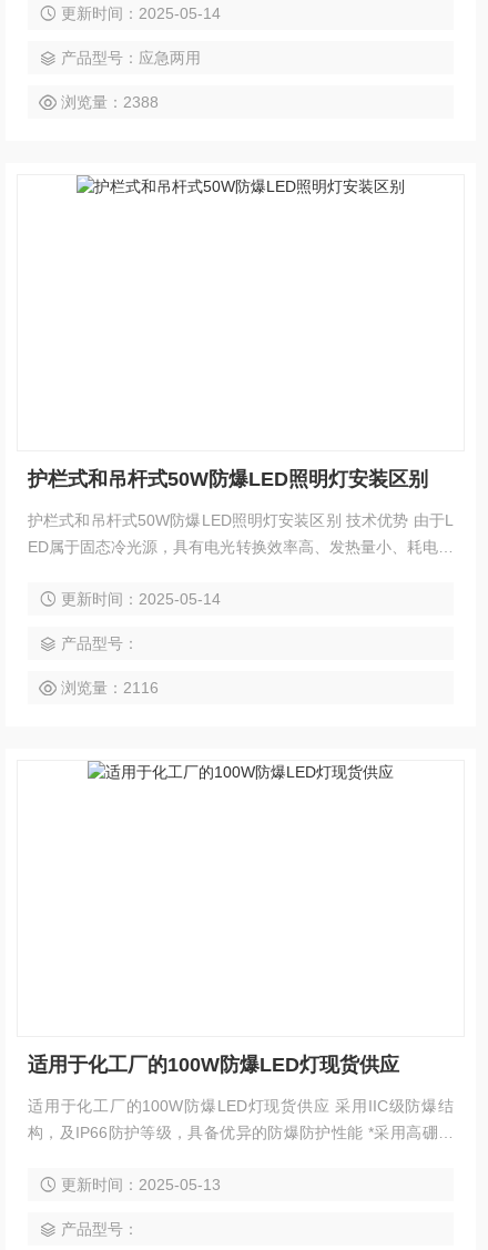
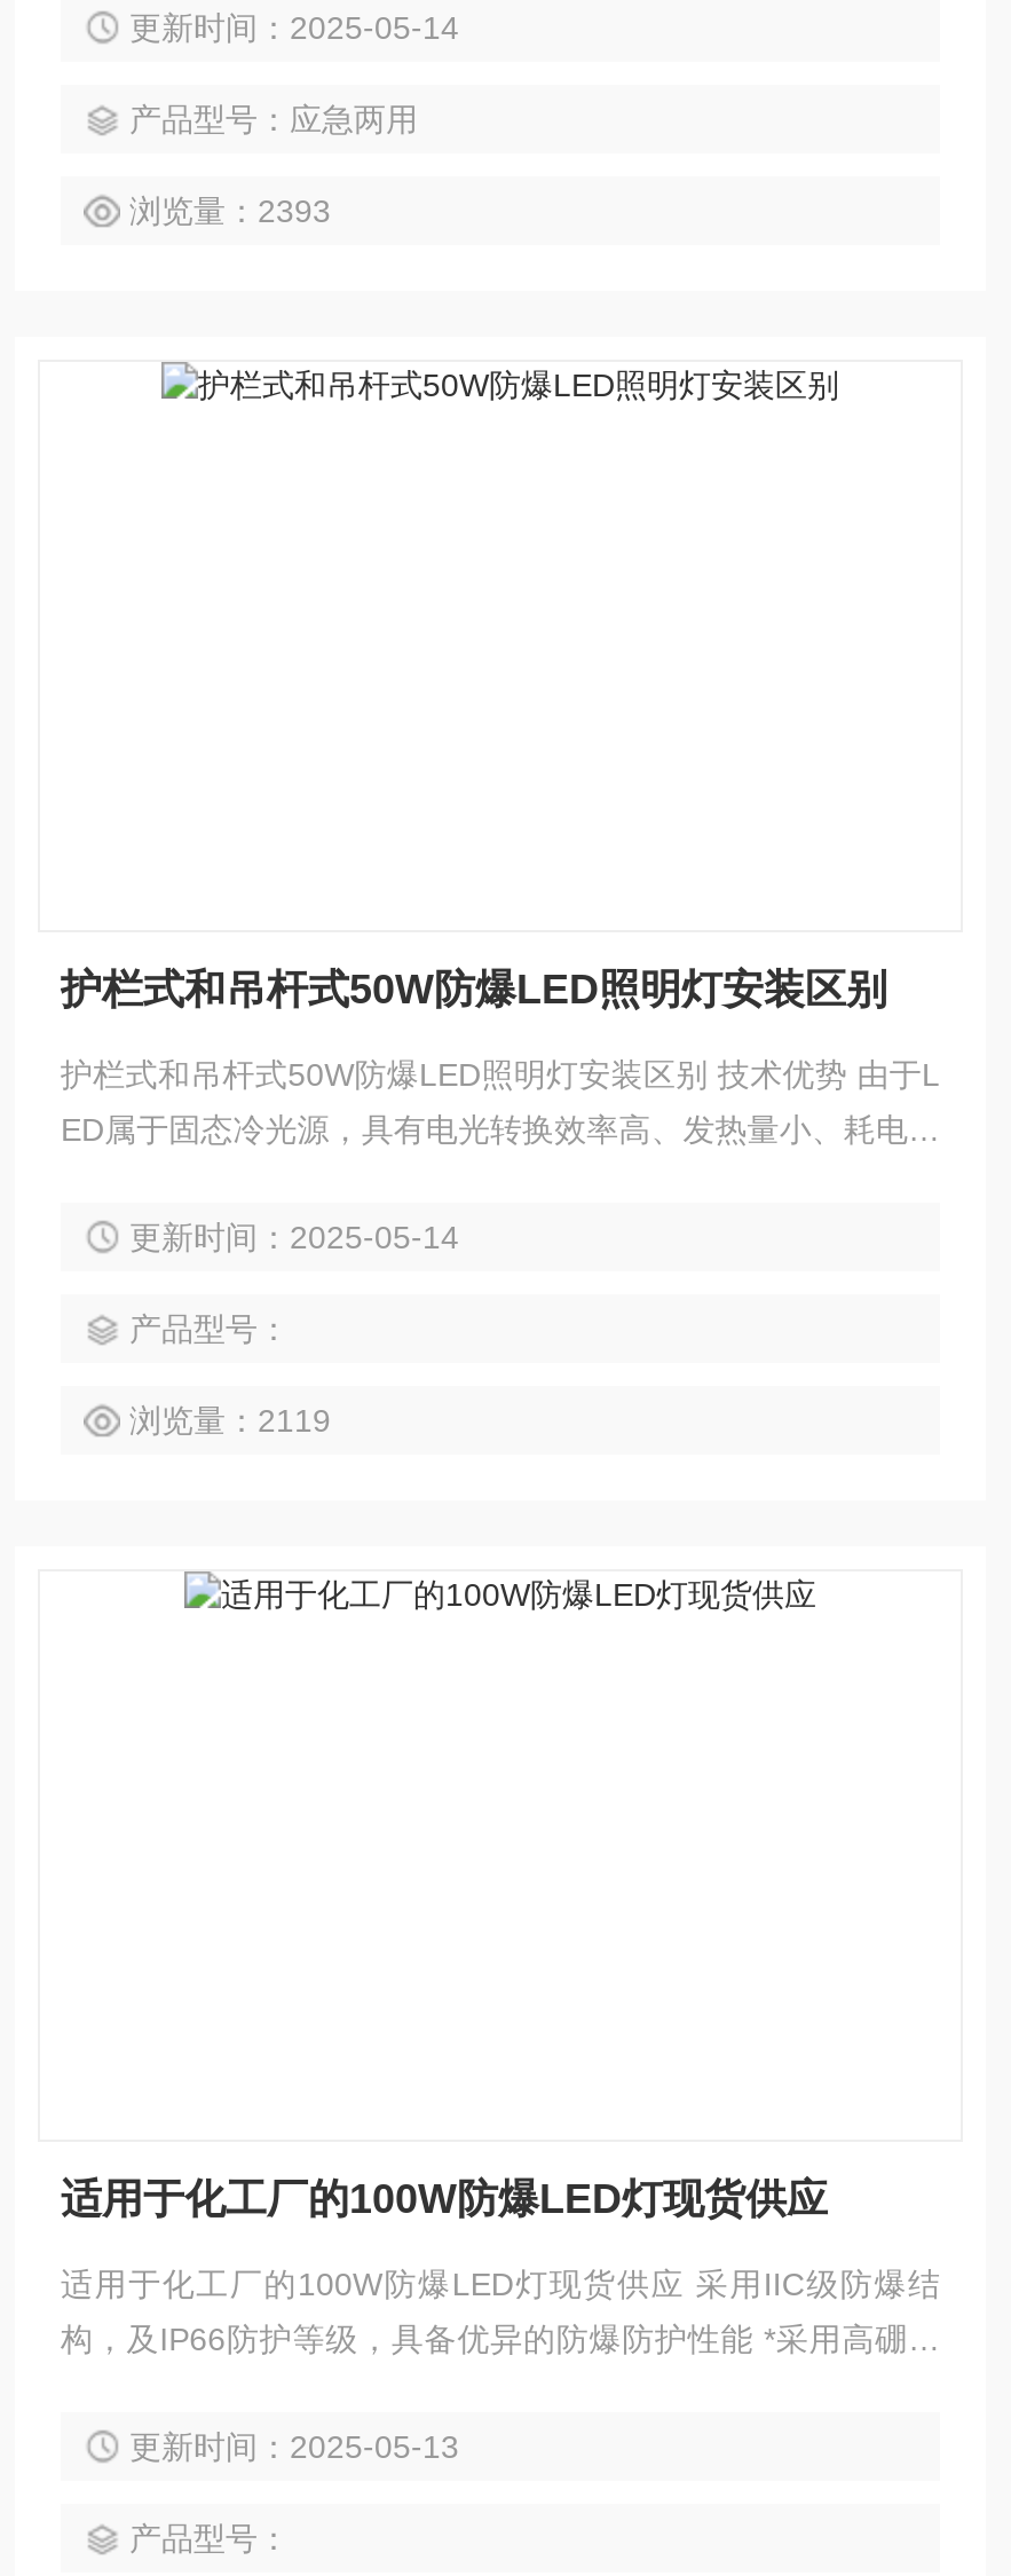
[61,93,159,111] 浏览量：2388 -> [129,192,331,229] 浏览量：2393
[61,679,159,697] 浏览量：2116 -> [129,1402,331,1439] 浏览量：2119

